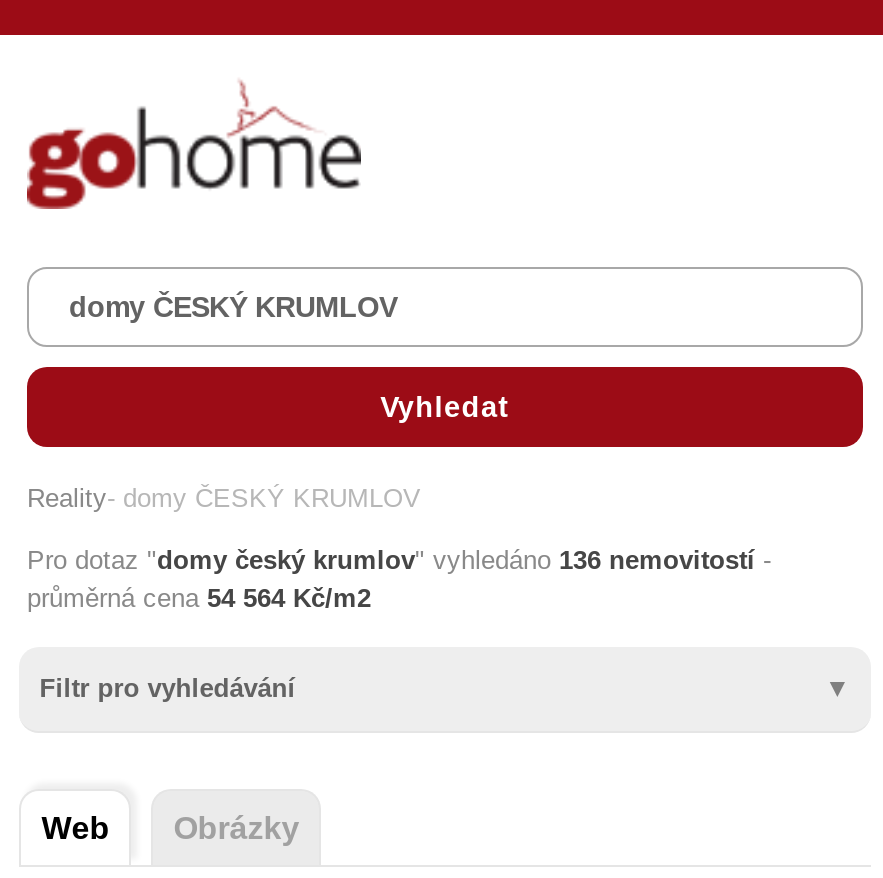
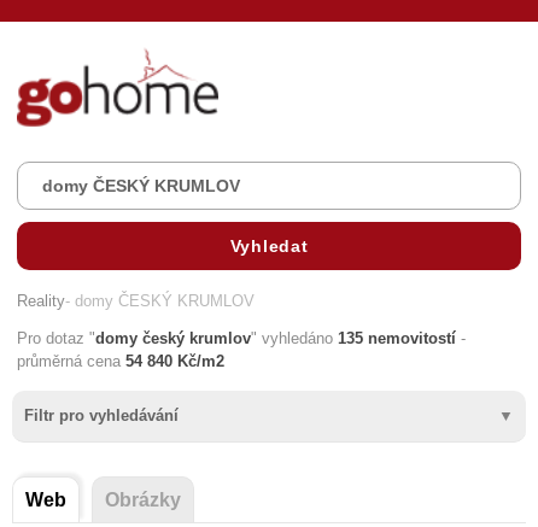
[27,545,771,575] Pro dotaz "domy český krumlov" vyhledáno 136 nemovitostí - -> [17,329,466,347] Pro dotaz "domy český krumlov" vyhledáno 135 nemovitostí -
[27,583,371,613] průměrná cena 54 564 Kč/m2 -> [17,352,224,370] průměrná cena 54 840 Kč/m2

